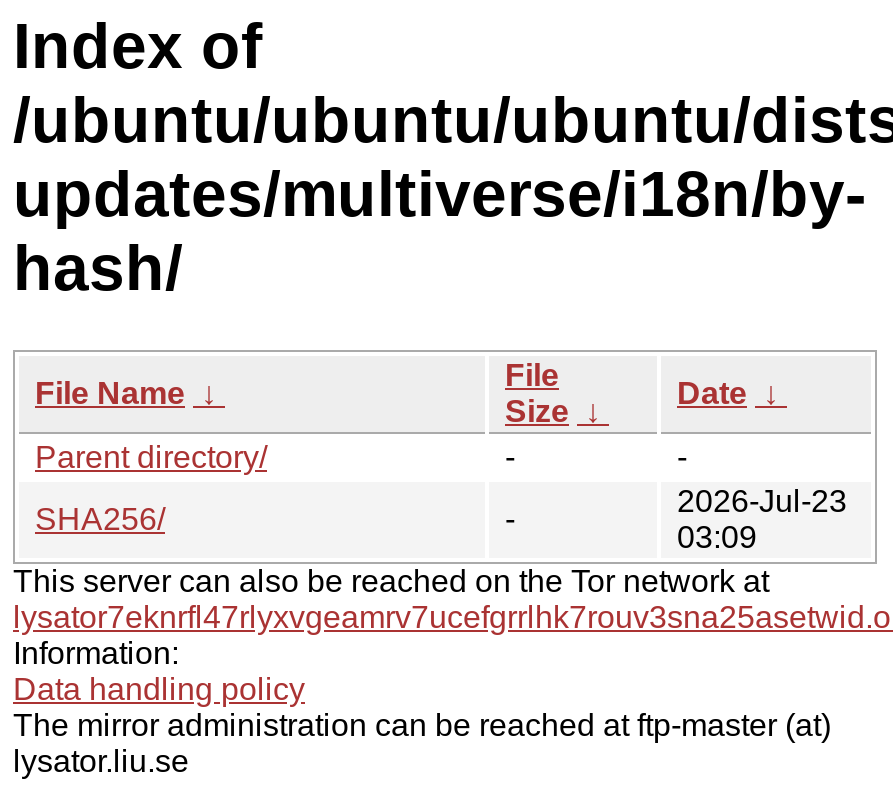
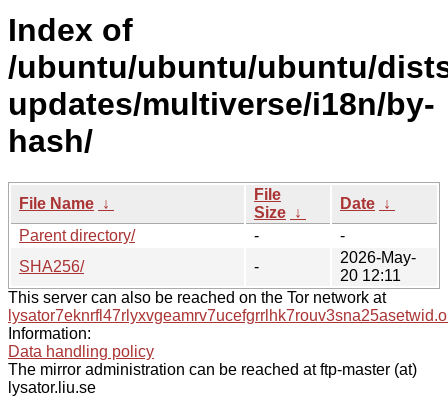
[677,484,847,554] 2026-Jul-23 | 03:09 -> [340,249,416,284] 2026-May- | 20 12:11

